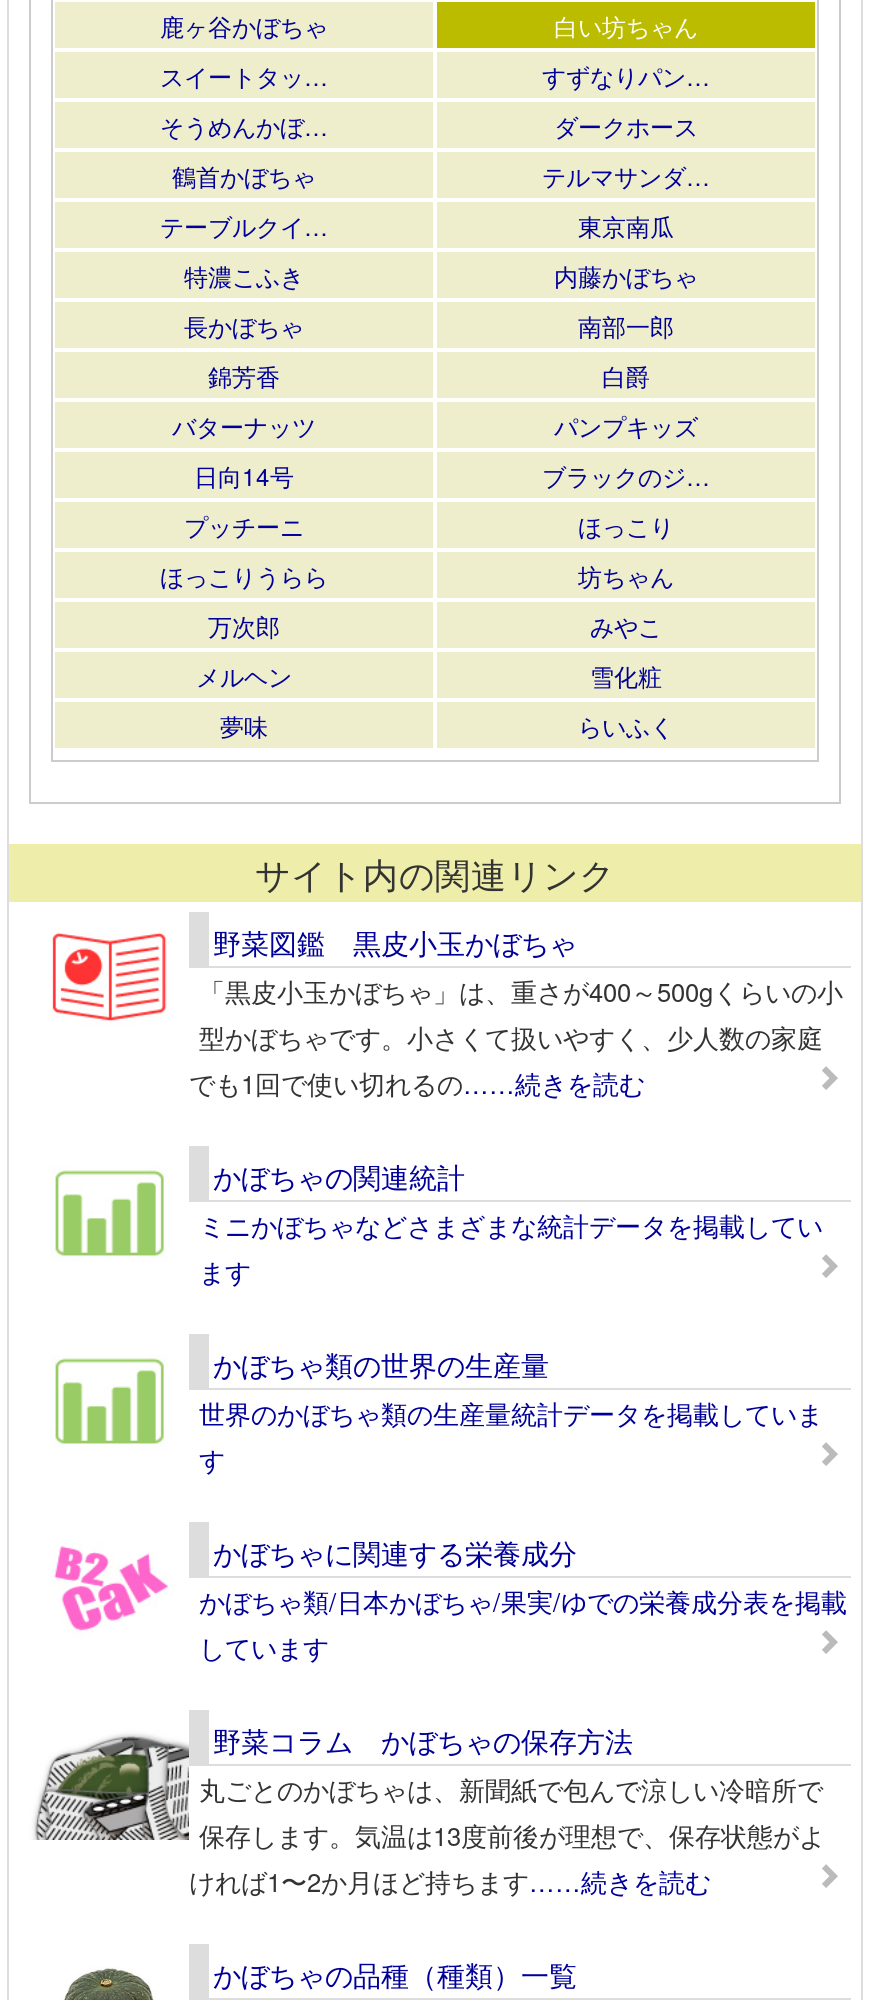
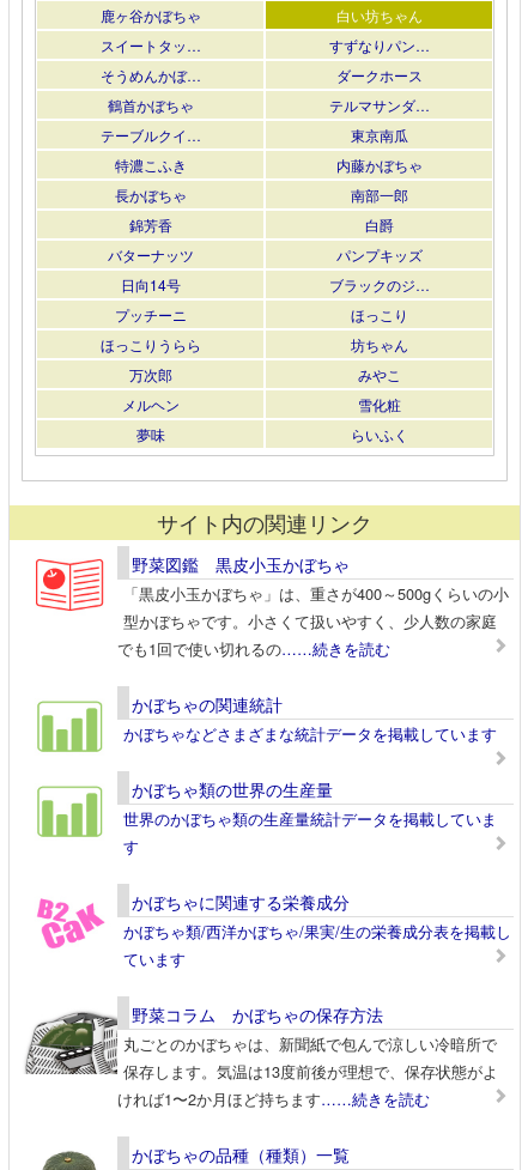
[199,1206,823,1290] ミニかぼちゃなどさまざまな統計データを掲載してい | ます -> [123,722,497,745] かぼちゃなどさまざまな統計データを掲載しています
[199,1582,847,1666] かぼちゃ類/日本かぼちゃ/果実/ゆでの栄養成分表を掲載 | しています -> [123,920,511,970] かぼちゃ類/西洋かぼちゃ/果実/生の栄養成分表を掲載し | ています

